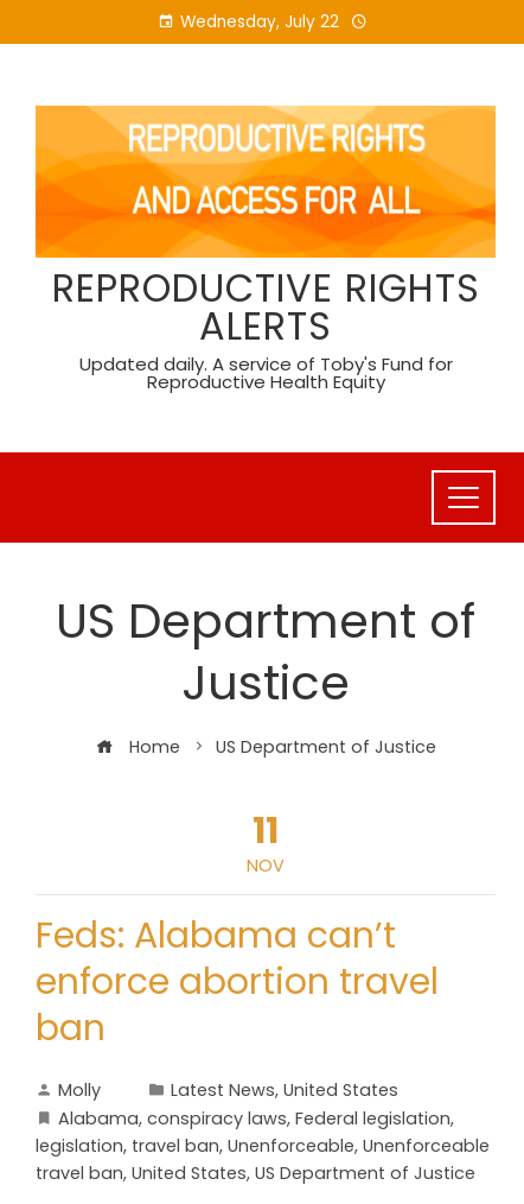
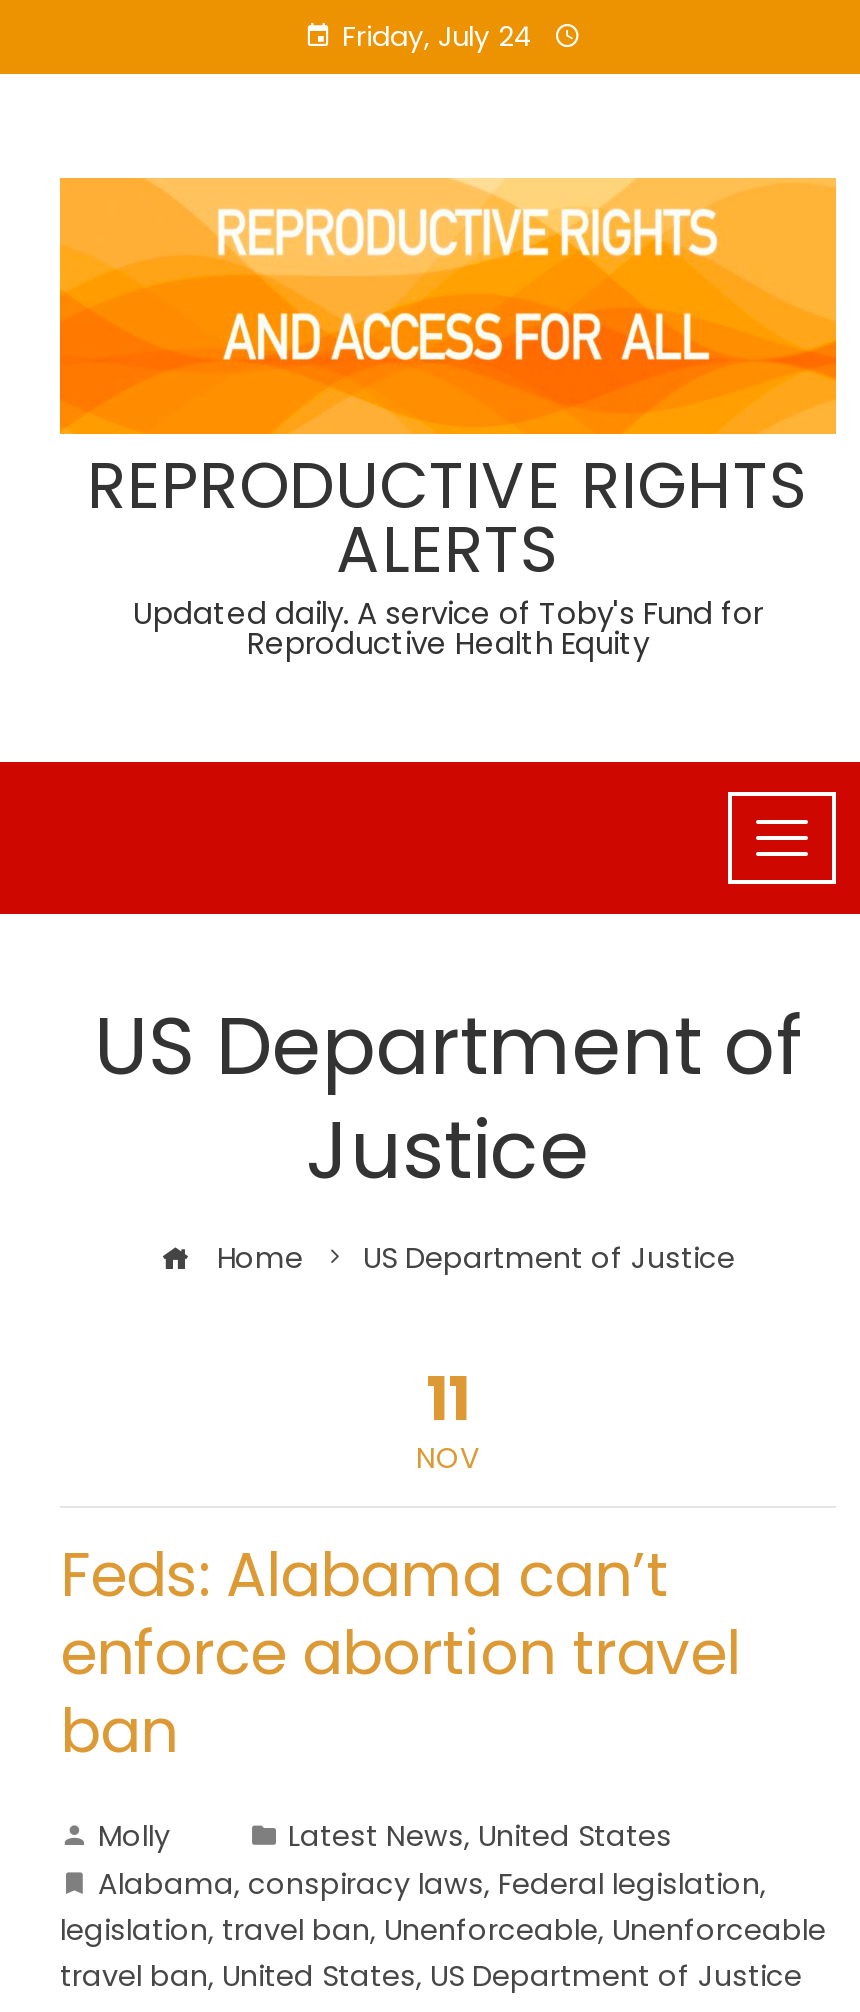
[180,11,339,33] Wednesday, July 22 -> [342,18,534,56] Friday, July 24

